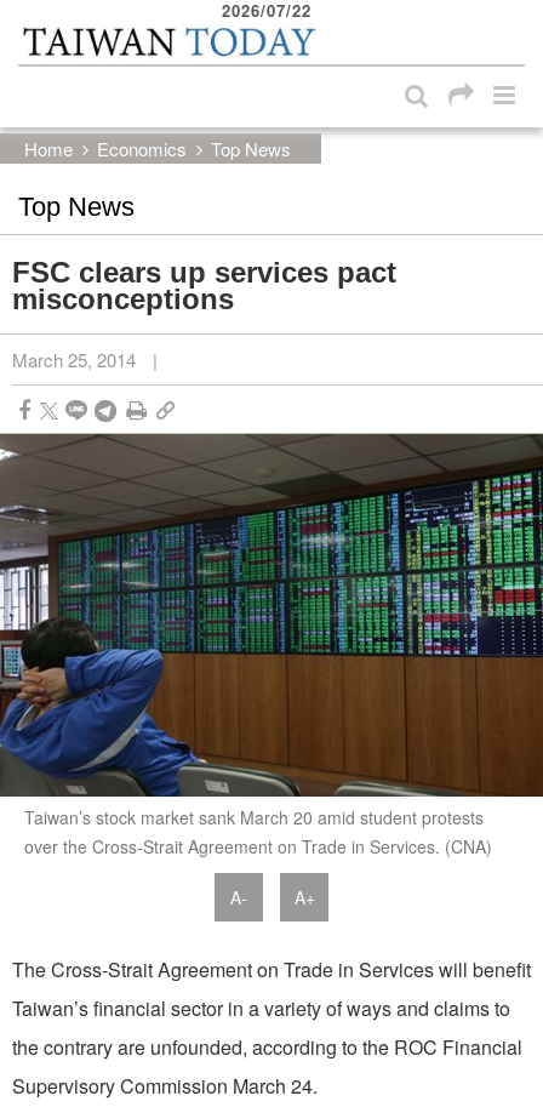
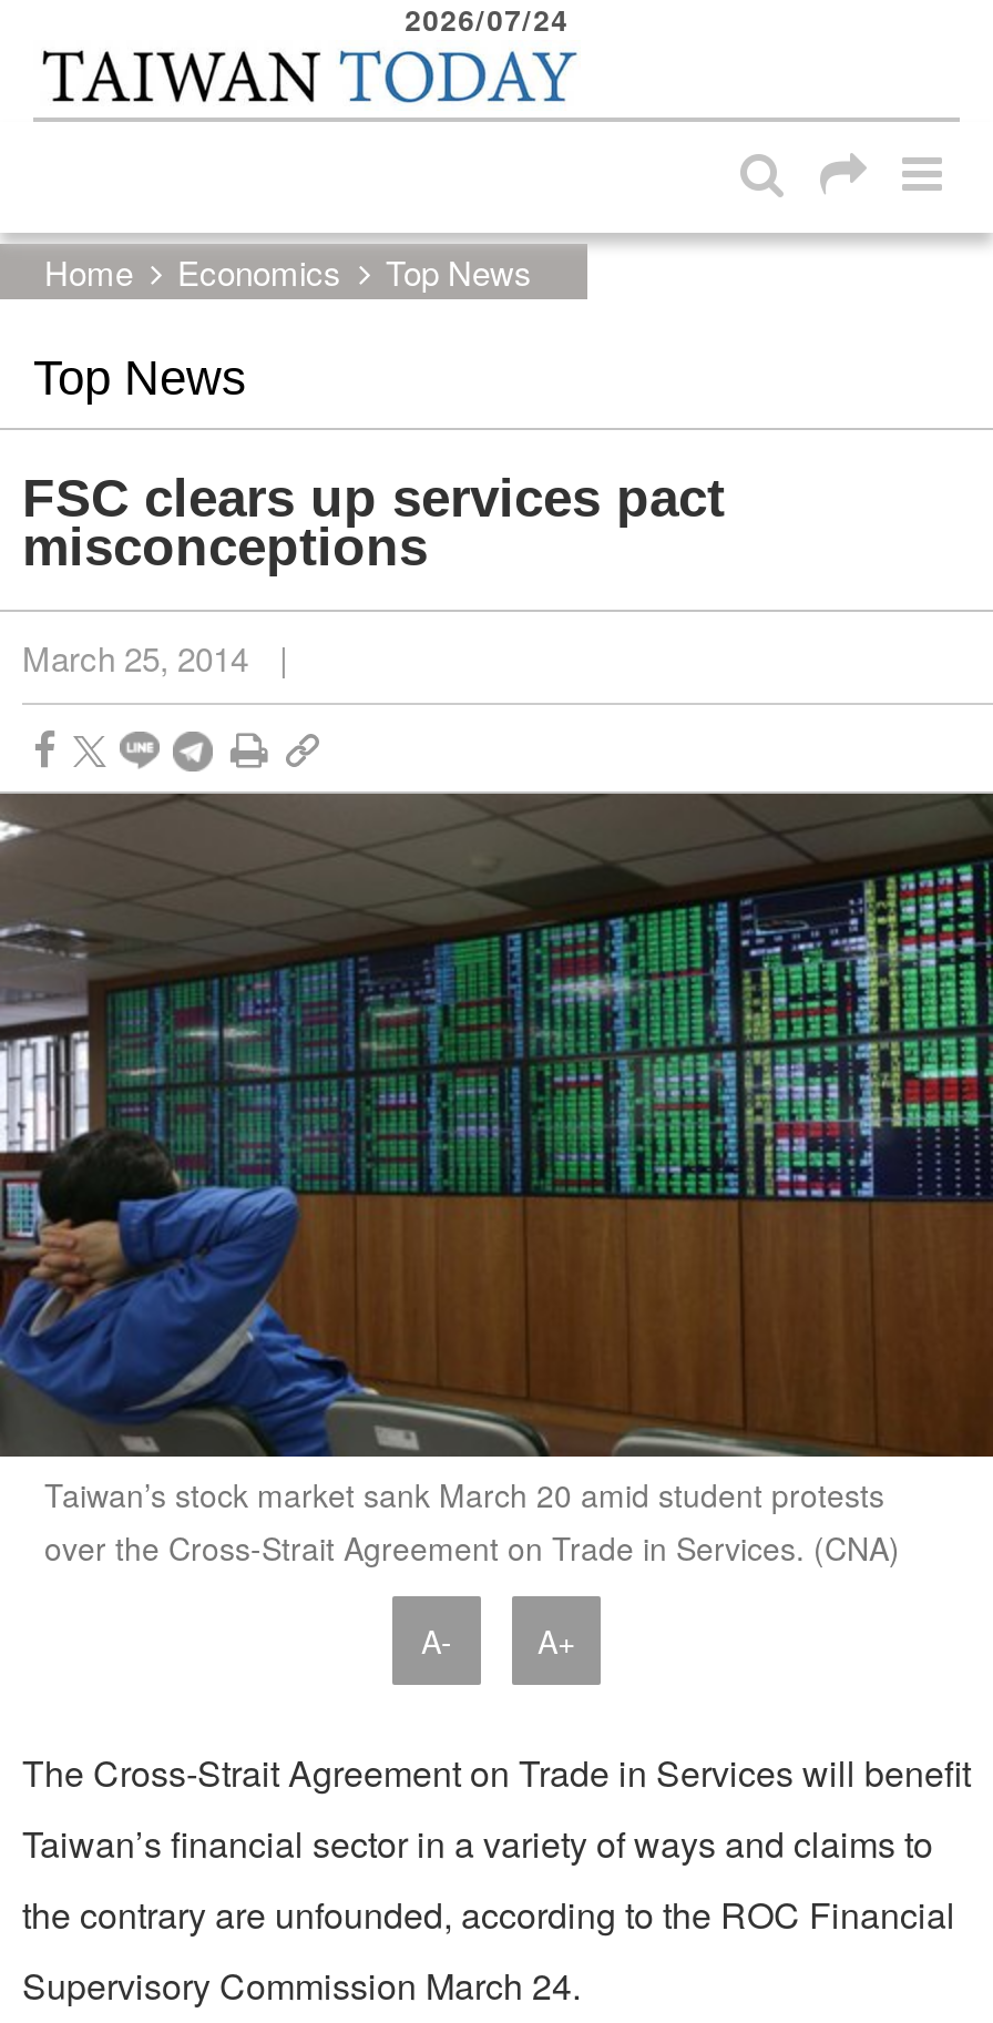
[221,0,311,22] 2026/07/22 -> [405,0,569,40] 2026/07/24

